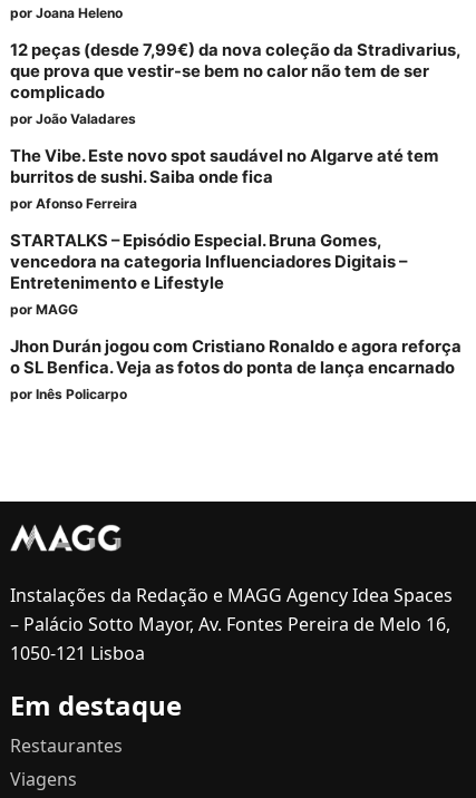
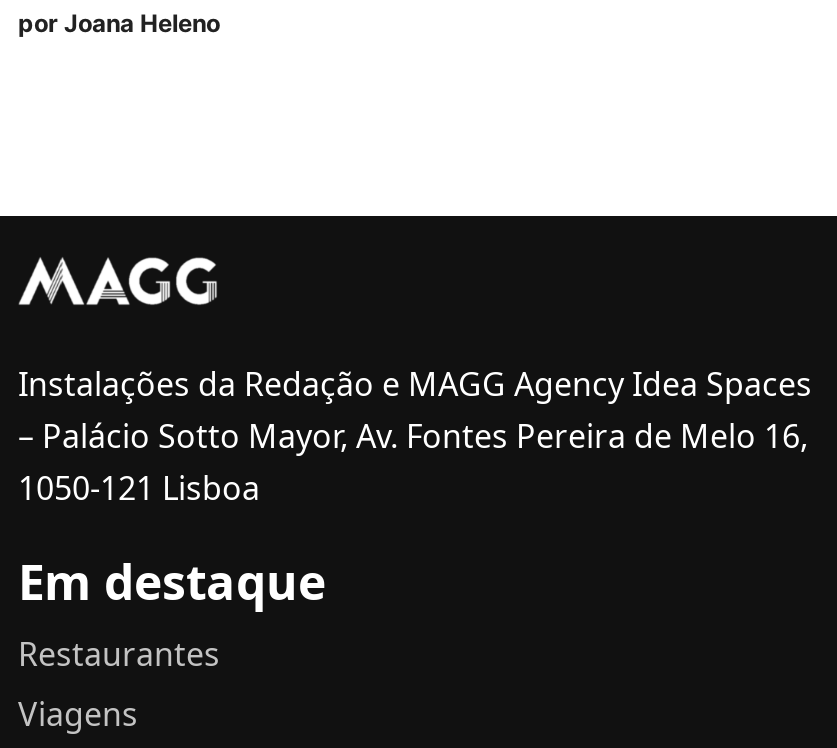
[10,41,462,403] 12 peças (desde 7,99€) da nova coleção da Stradivarius, | que prova que vestir-se bem no calor não tem de ser | complicado | por João Valadares | The Vibe. Este novo spot saudável no Algarve até tem | burritos de sushi. Saiba onde fica | por Afonso Ferreira | STARTALKS – Episódio Especial. Bruna Gomes, | vencedora na categoria Influenciadores Digitais – | Entretenimento e Lifestyle | por MAGG | Jhon Durán jogou com Cristiano Ronaldo e agora reforça | o SL Benfica. Veja as fotos do ponta de lança encarnado | por Inês Policarpo -> none

